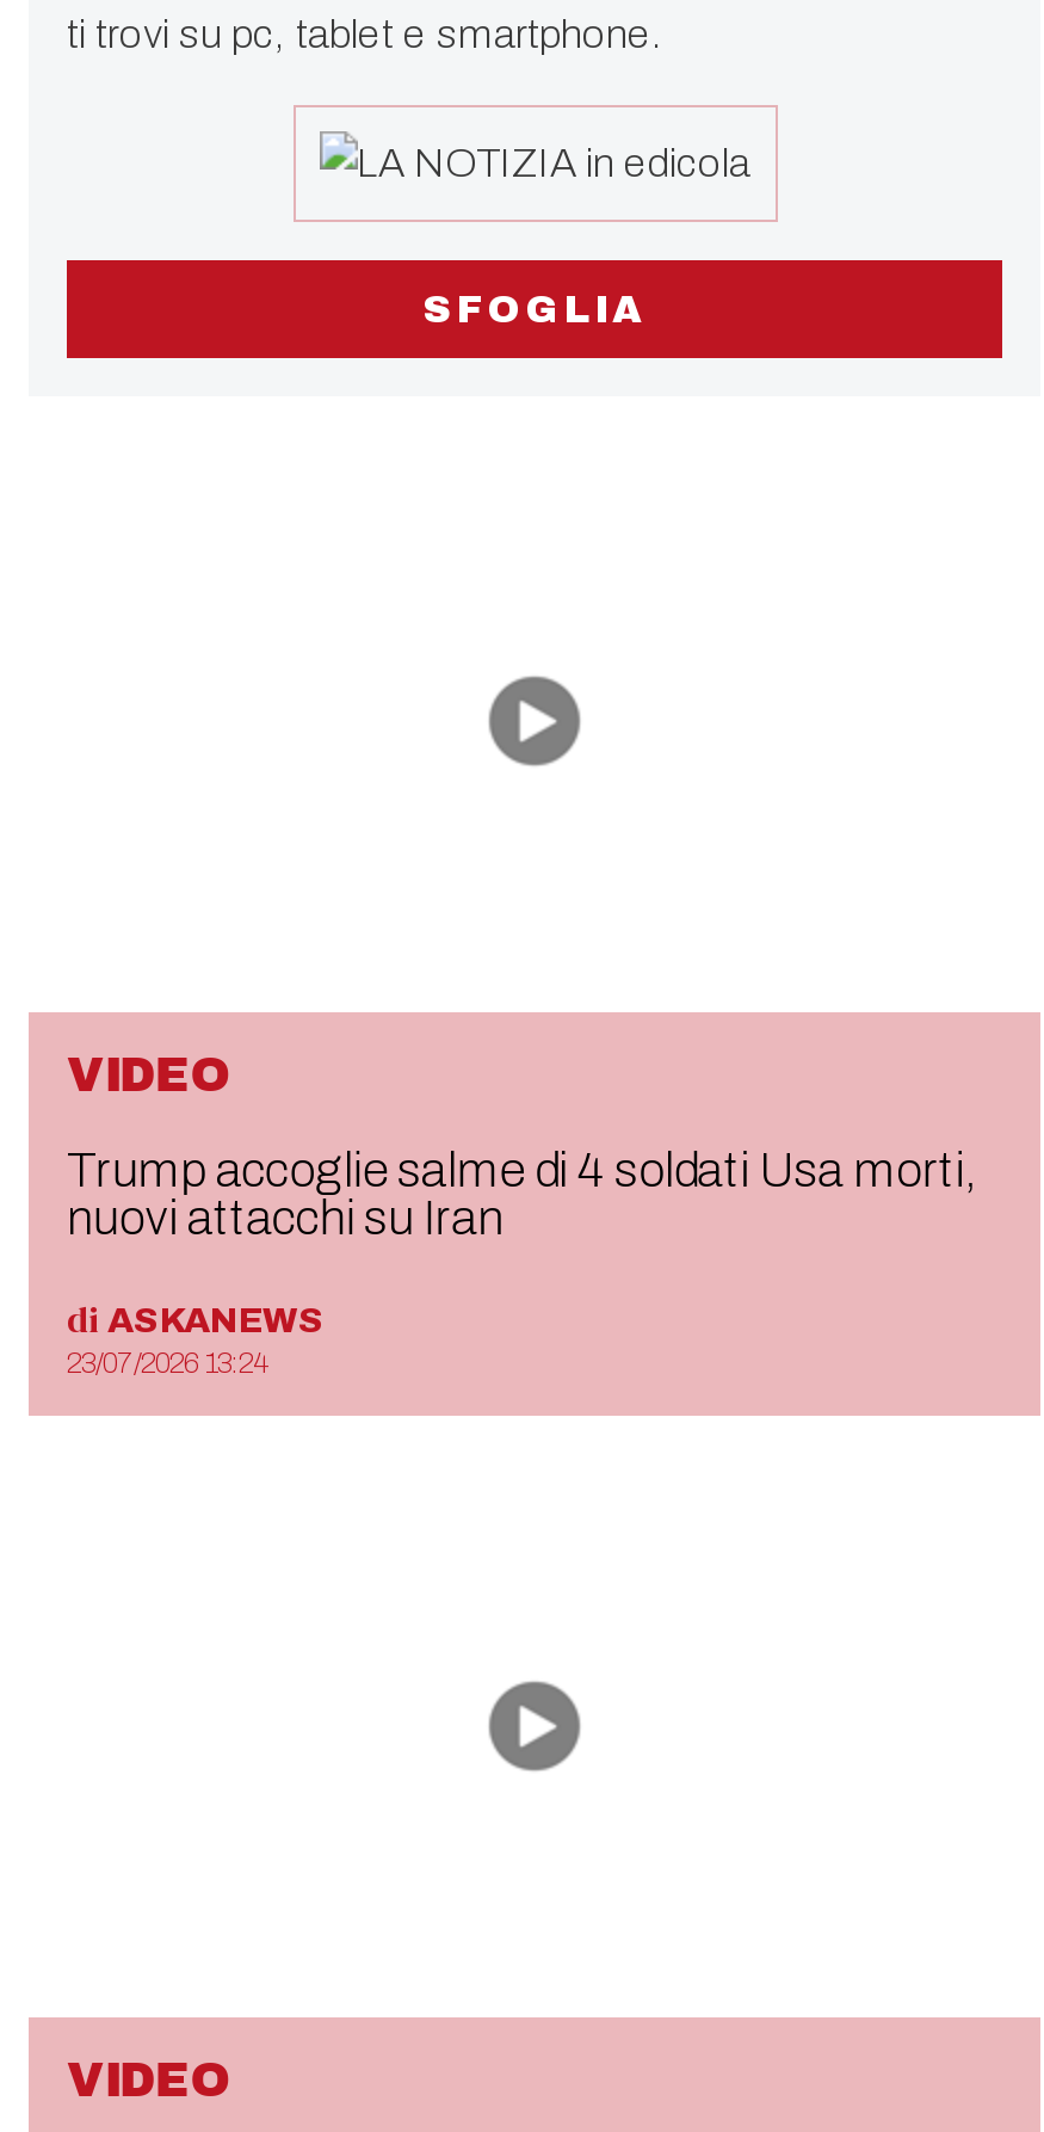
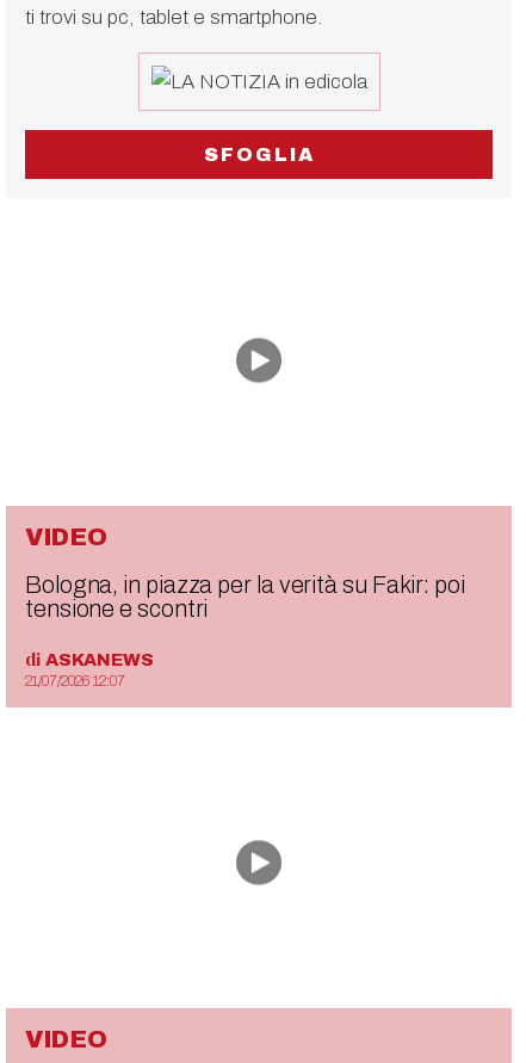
[67,1144,976,1244] Trump accoglie salme di 4 soldati Usa morti, | nuovi attacchi su Iran -> [25,571,465,622] Bologna, in piazza per la verità su Fakir: poi | tensione e scontri
[67,1347,267,1380] 23/07/2026 13:24 -> [25,673,125,690] 21/07/2026 12:07

